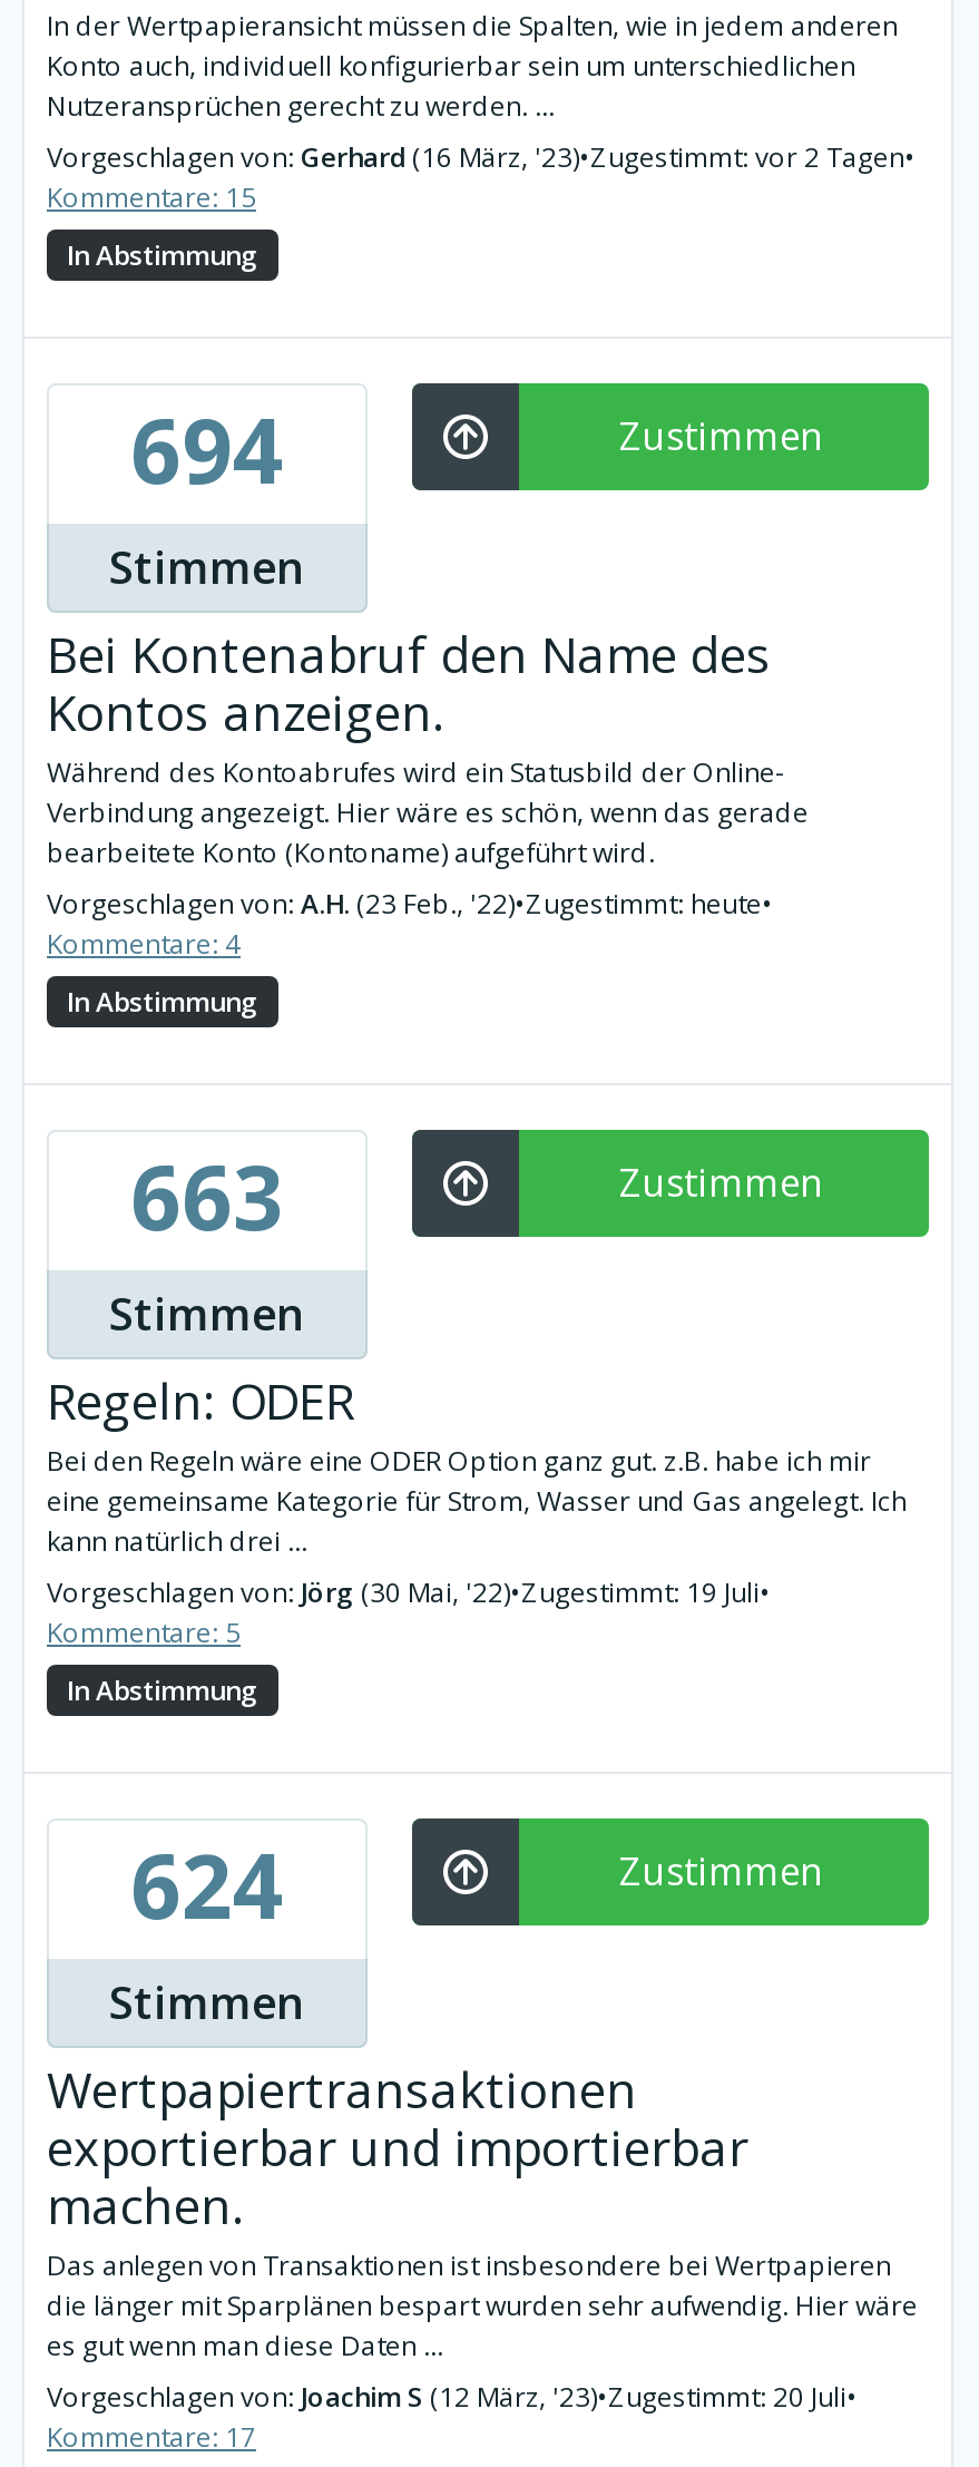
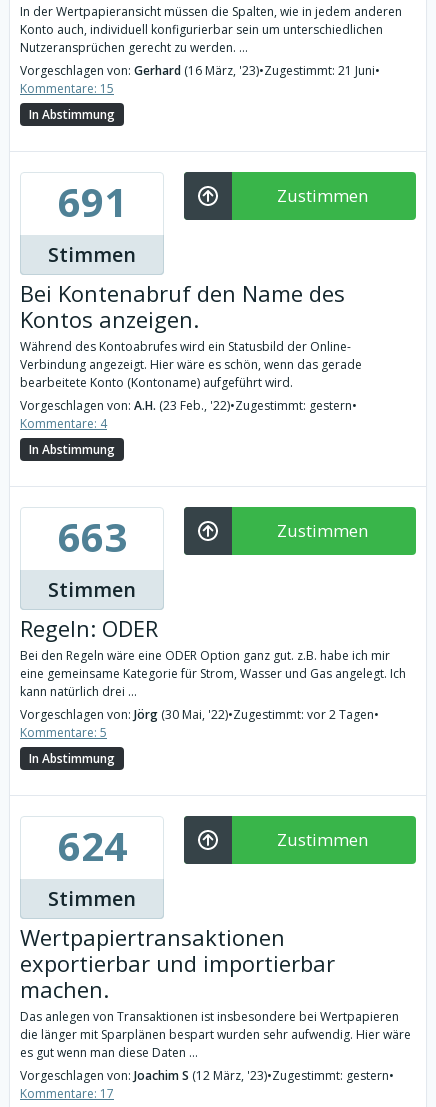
[47,138,916,176] Vorgeschlagen von: Gerhard (16 März, '23)•Zugestimmt: vor 2 Tagen• -> [20,62,380,79] Vorgeschlagen von: Gerhard (16 März, '23)•Zugestimmt: 21 Juni•
[130,388,284,510] 694 -> [57,174,126,229] 691
[47,885,773,923] Vorgeschlagen von: A.H. (23 Feb., '22)•Zugestimmt: heute• -> [20,397,357,414] Vorgeschlagen von: A.H. (23 Feb., '22)•Zugestimmt: gestern•
[47,1573,771,1611] Vorgeschlagen von: Jörg (30 Mai, '22)•Zugestimmt: 19 Juli• -> [20,706,379,723] Vorgeschlagen von: Jörg (30 Mai, '22)•Zugestimmt: vor 2 Tagen•
[47,2378,858,2416] Vorgeschlagen von: Joachim S (12 März, '23)•Zugestimmt: 20 Juli• -> [20,1067,394,1084] Vorgeschlagen von: Joachim S (12 März, '23)•Zugestimmt: gestern•

